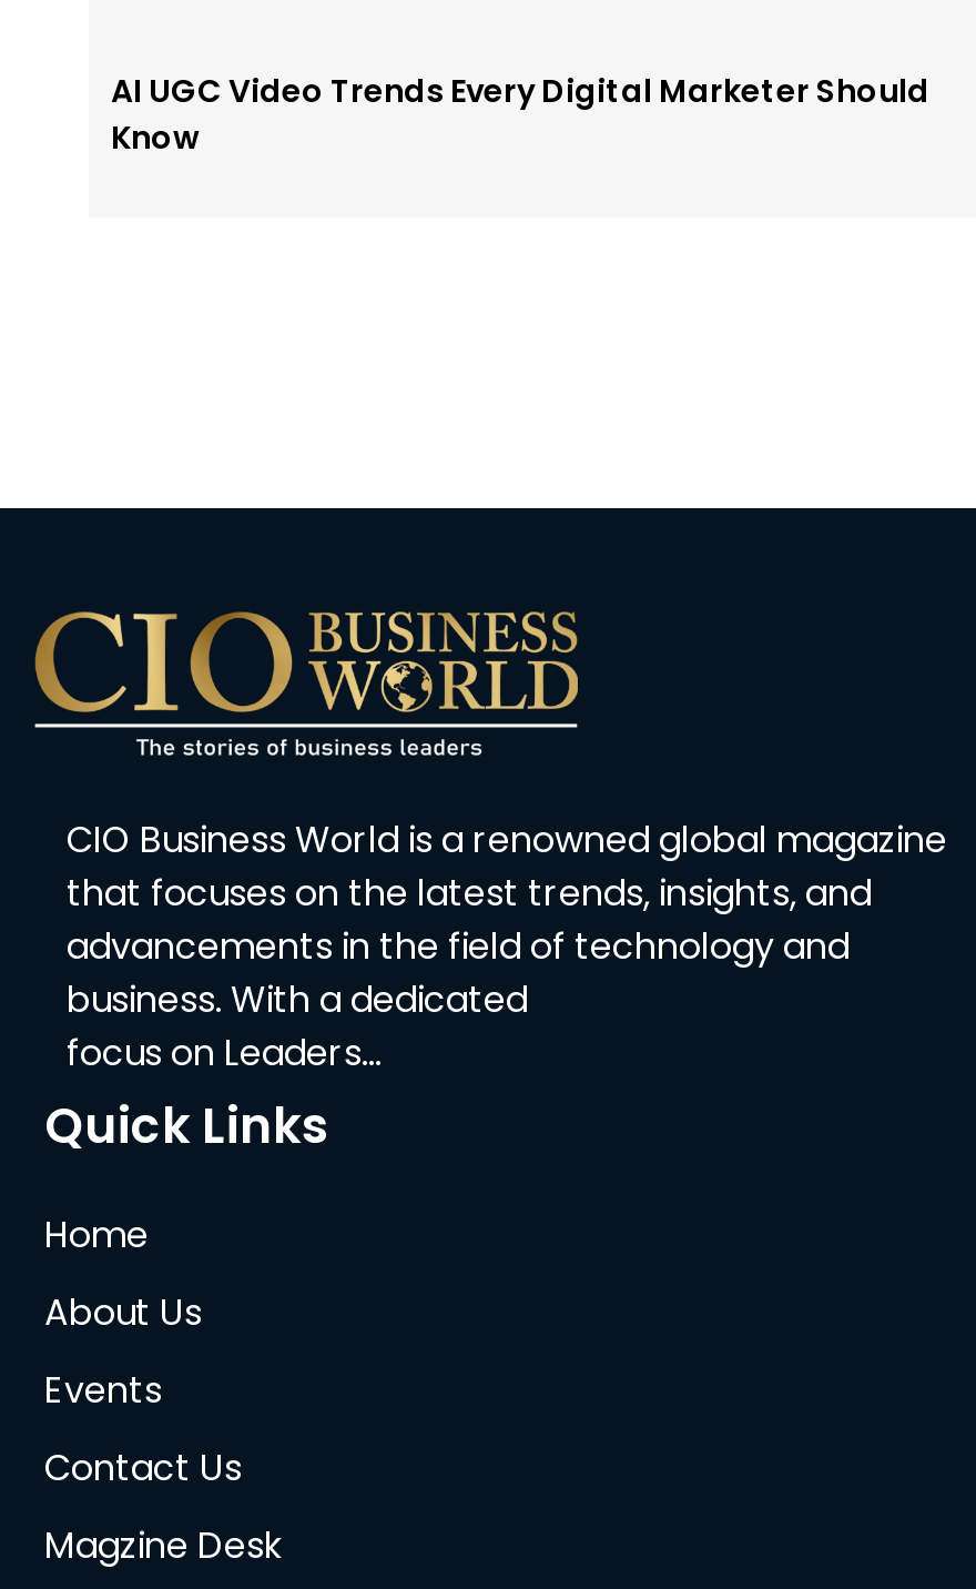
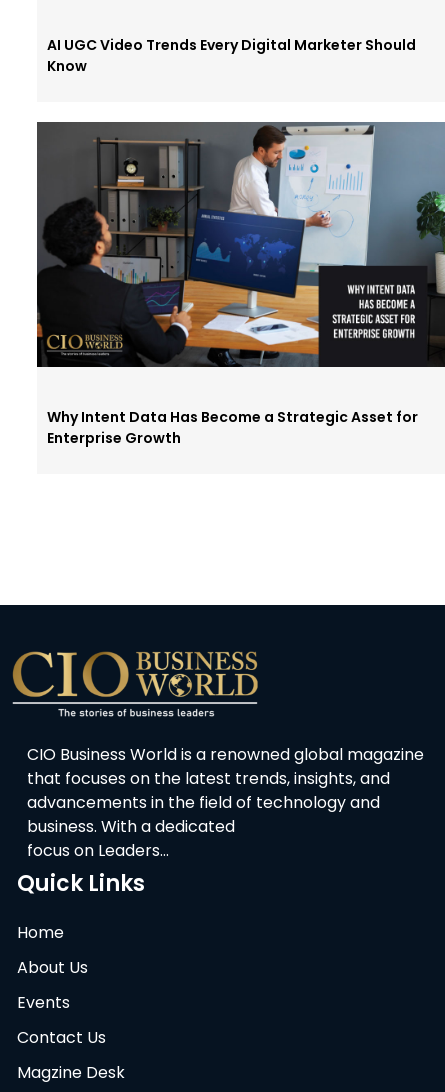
none -> [36,121,442,448] [image] | Why Intent Data Has Become a Strategic Asset for | Enterprise Growth

